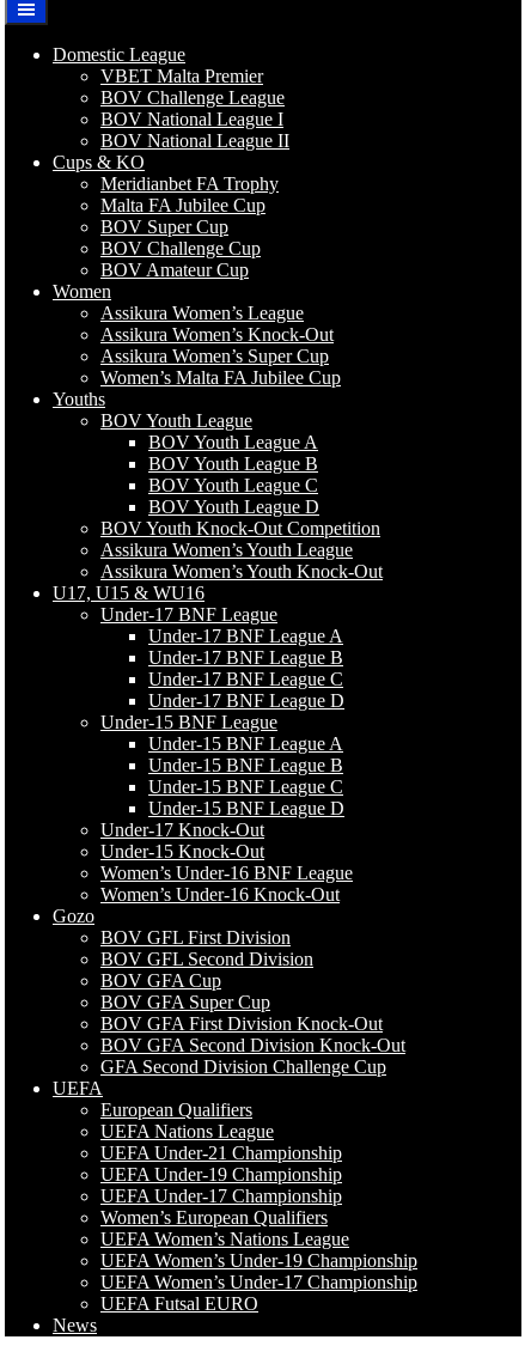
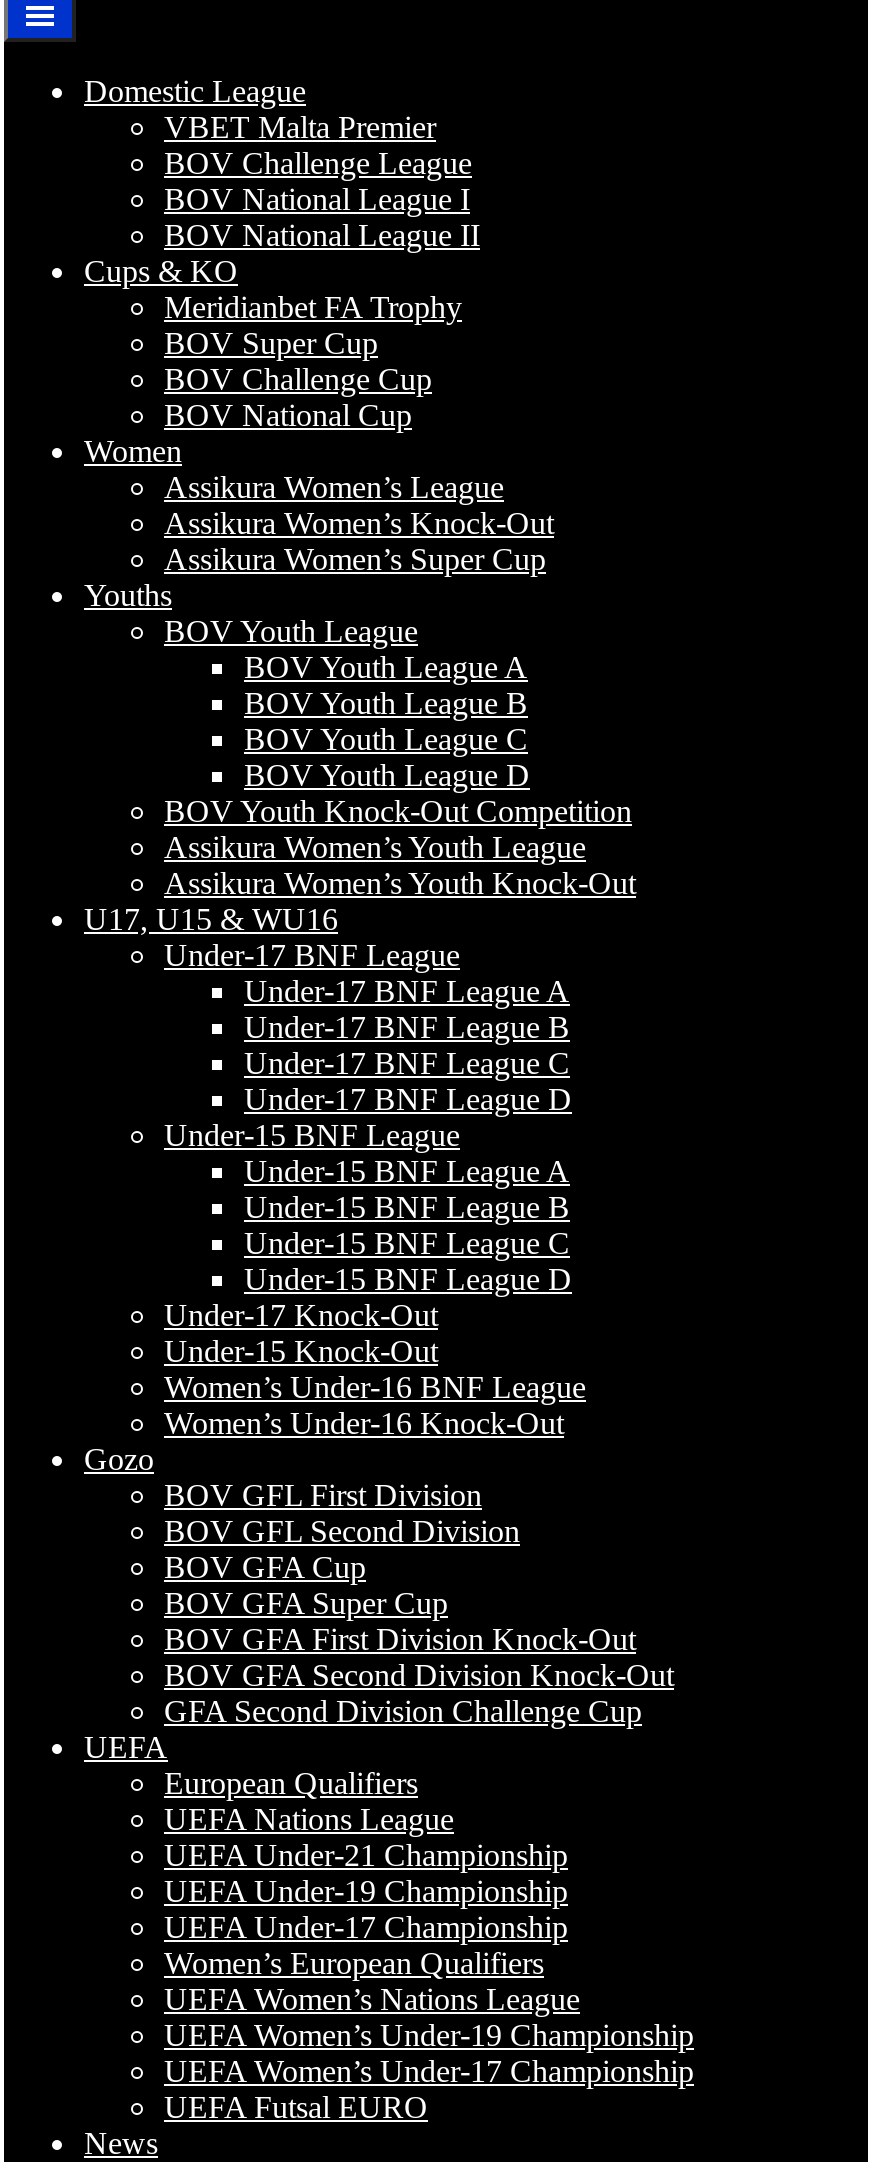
[100,195,265,215] Malta FA Jubilee Cup -> none
[100,259,249,280] BOV Amateur Cup -> [164,398,412,432] BOV National Cup
[100,367,341,387] Women’s Malta FA Jubilee Cup -> none

